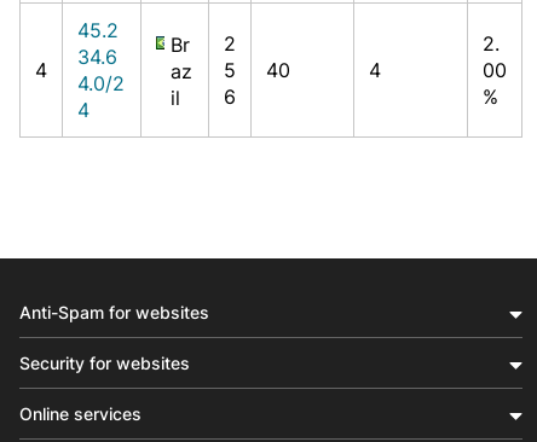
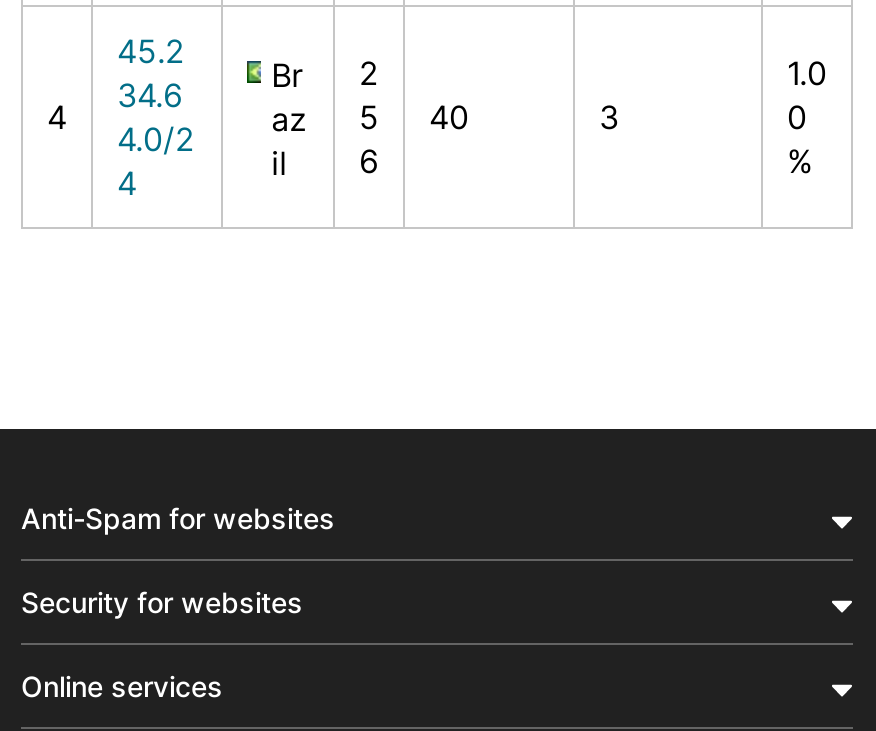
[483,31,500,56] 2. -> [787,53,827,93] 1.0
[369,58,381,82] 4 -> [599,97,619,137] 3
[483,58,507,82] 00 -> [787,97,807,137] 0

